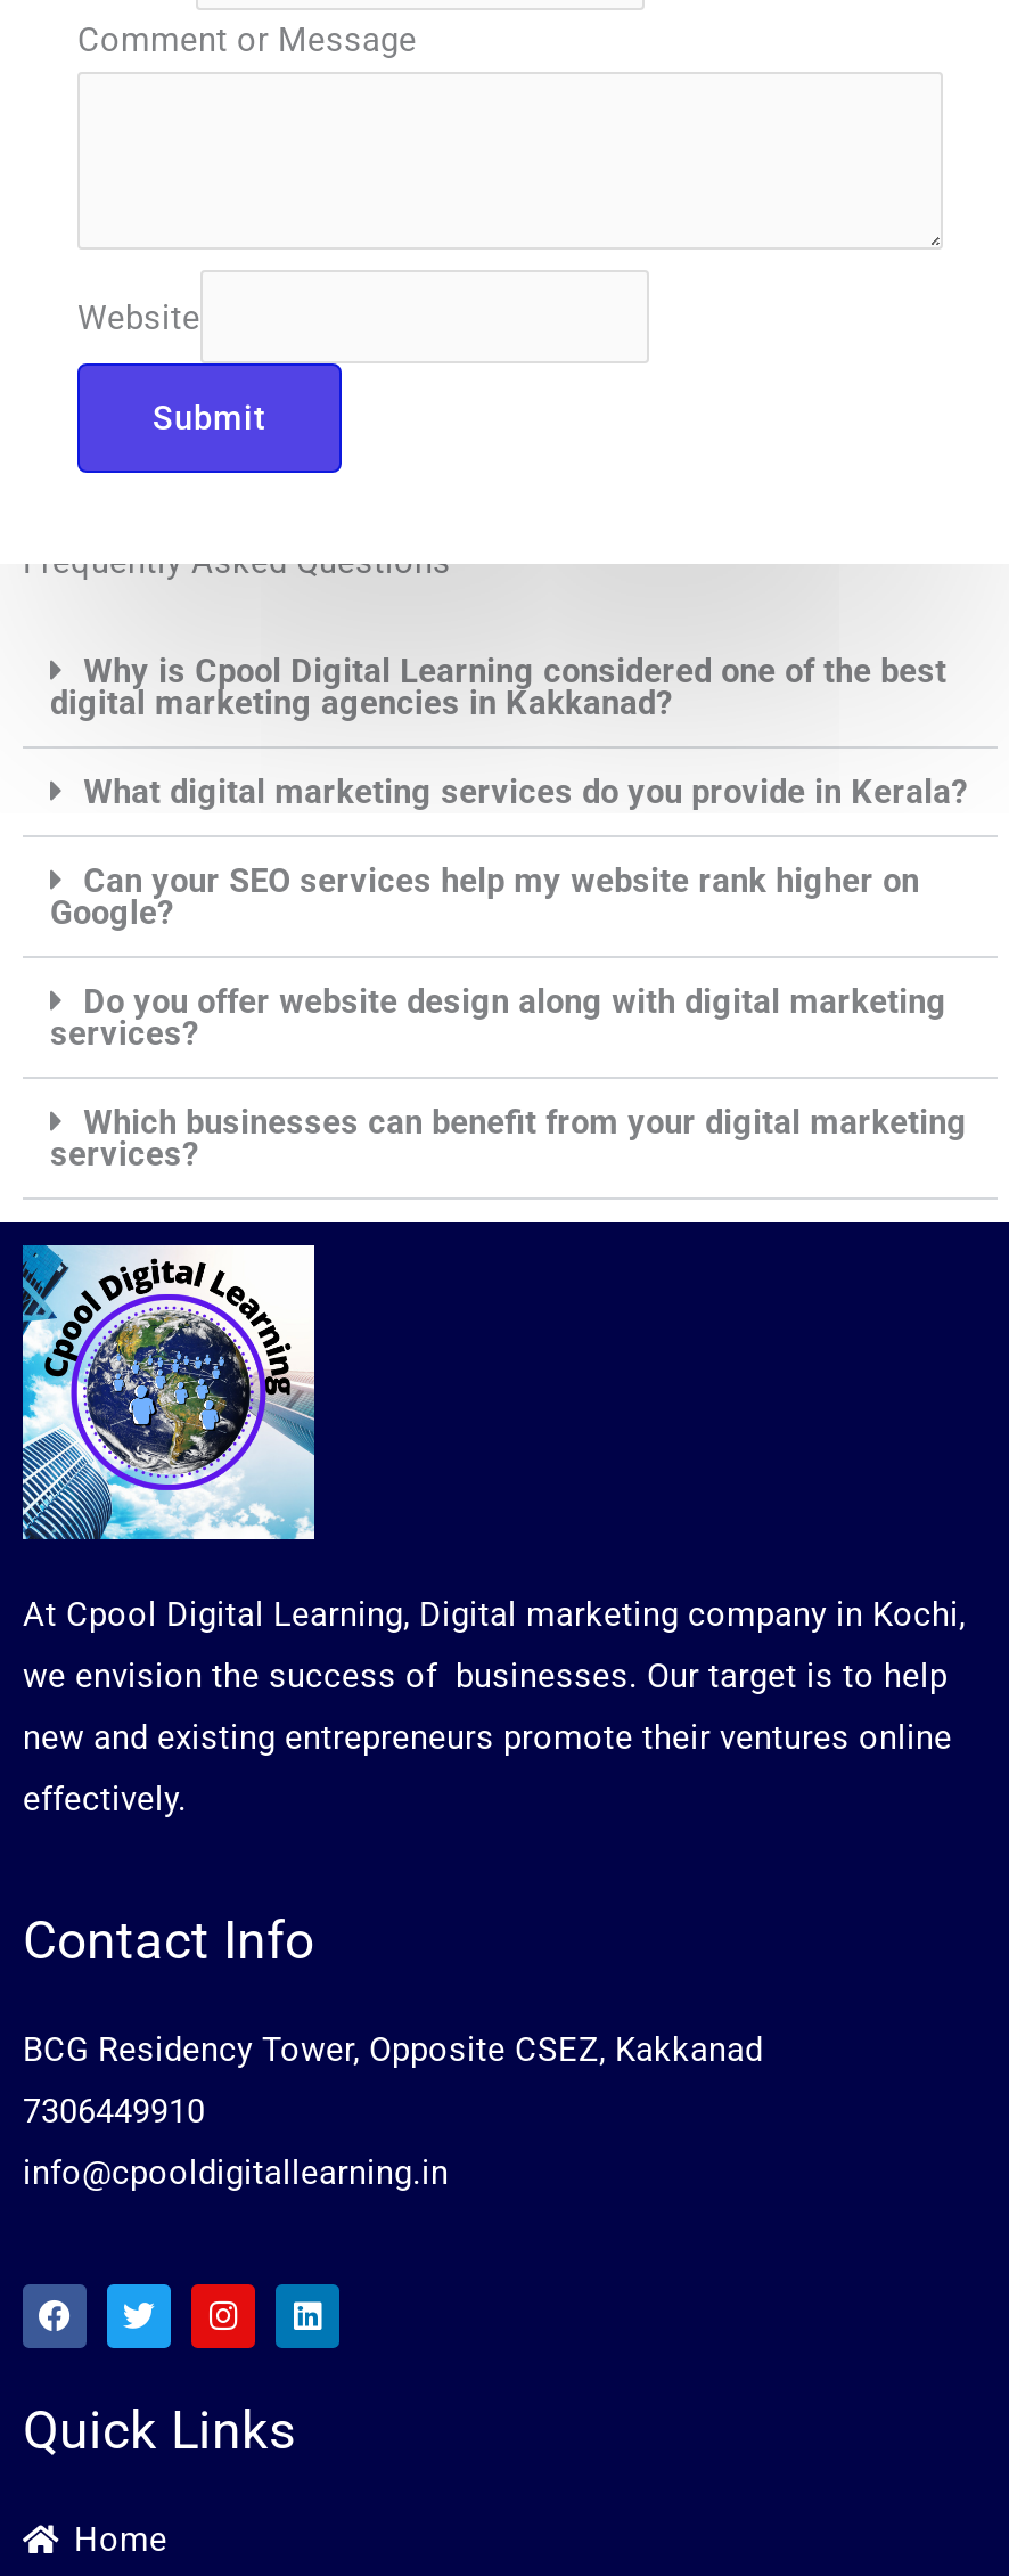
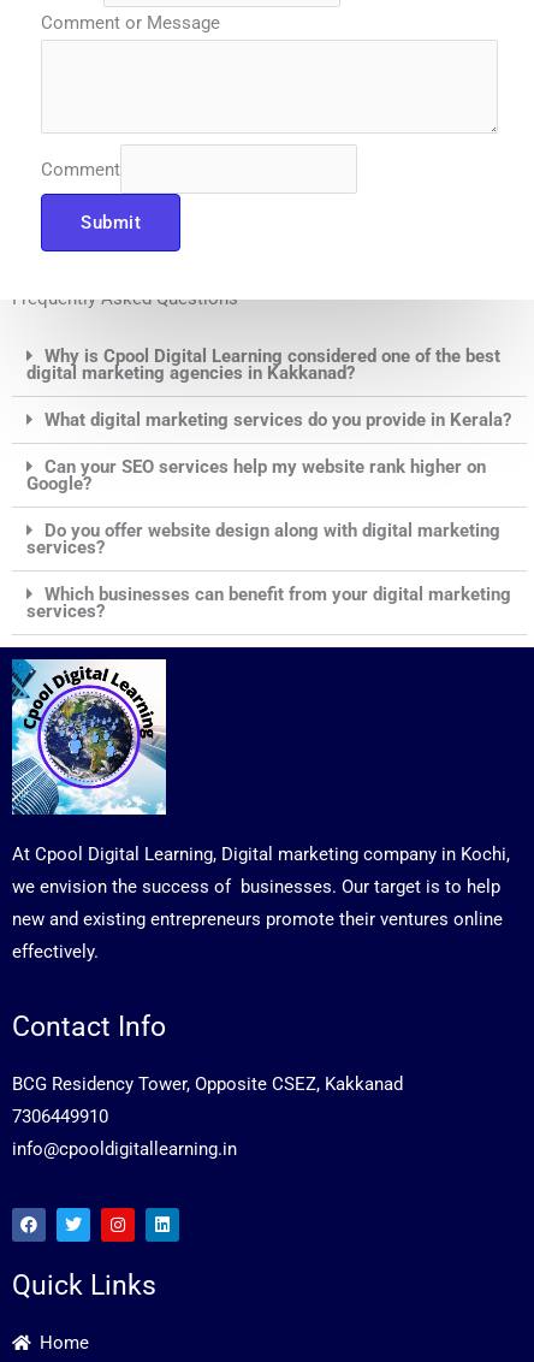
[77,296,200,337] Website -> [41,158,120,180] Comment

